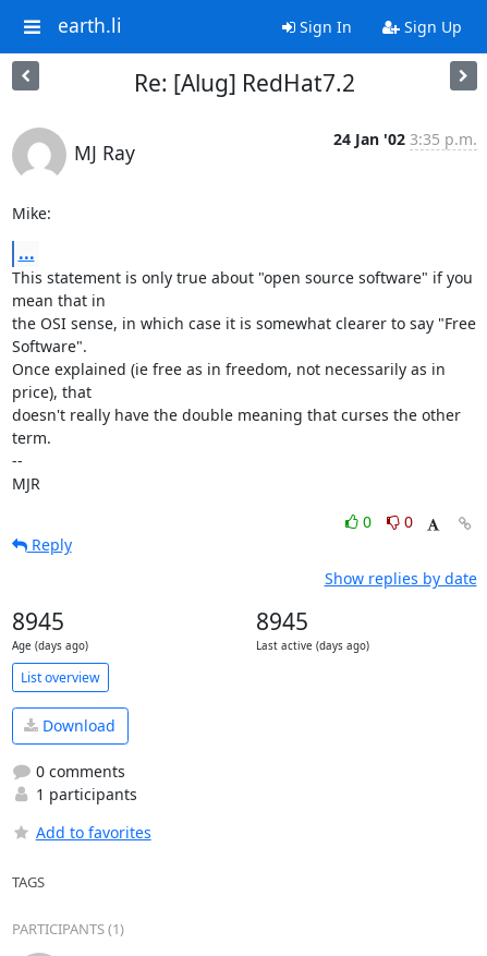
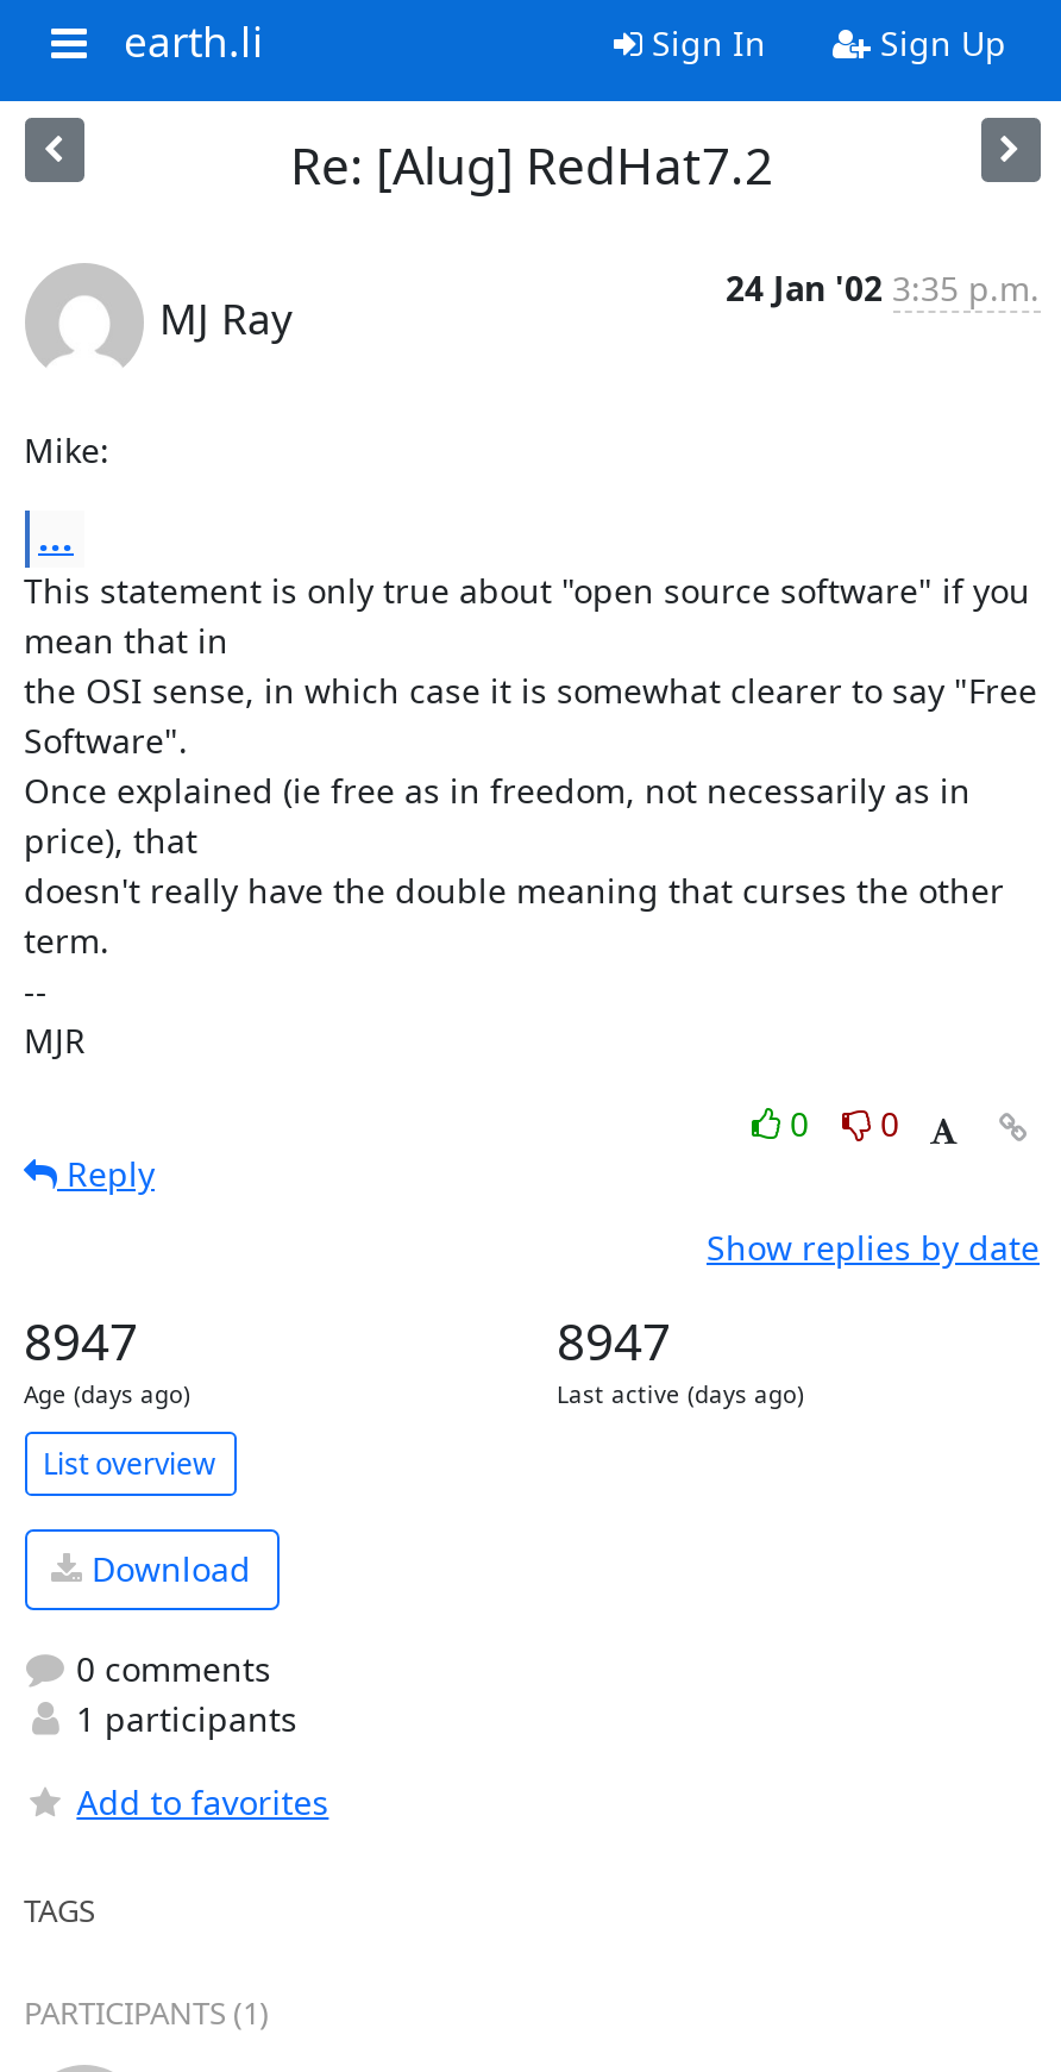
[11,606,64,637] 8945 -> [24,1308,138,1375] 8947
[255,606,308,637] 8945 -> [557,1308,671,1375] 8947

